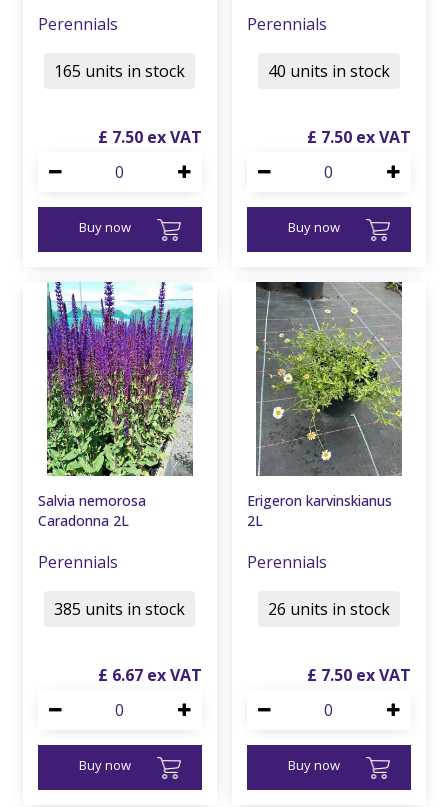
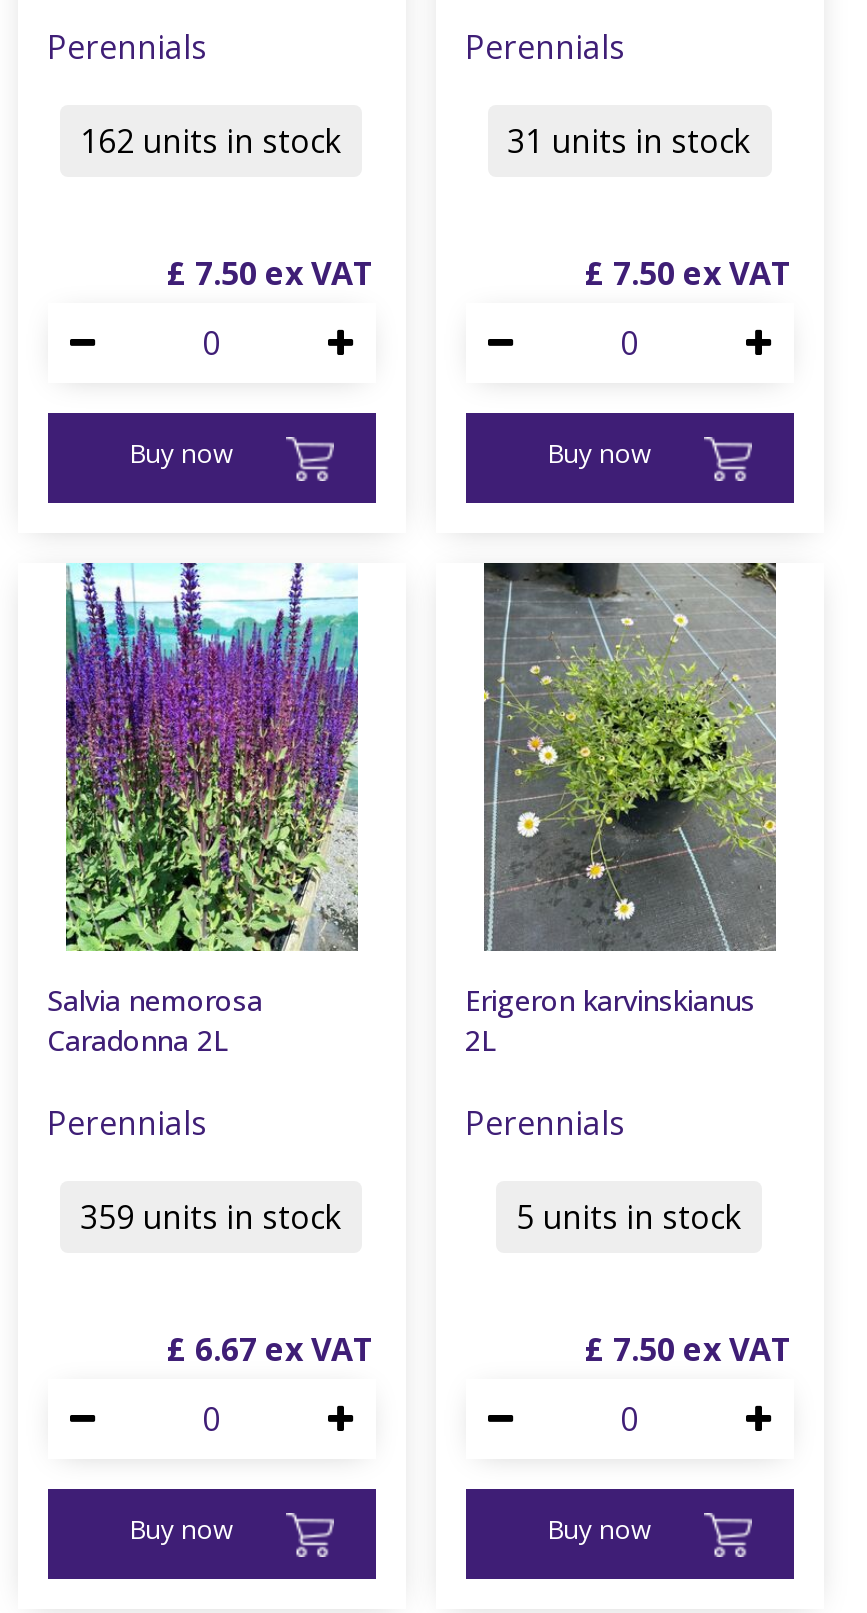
[54,59,185,81] 165 units in stock -> [80,118,342,162] 162 units in stock
[267,59,389,81] 40 units in stock -> [507,118,751,162] 31 units in stock
[54,597,185,619] 385 units in stock -> [80,1194,342,1238] 359 units in stock
[267,597,389,619] 26 units in stock -> [516,1194,742,1238] 5 units in stock

